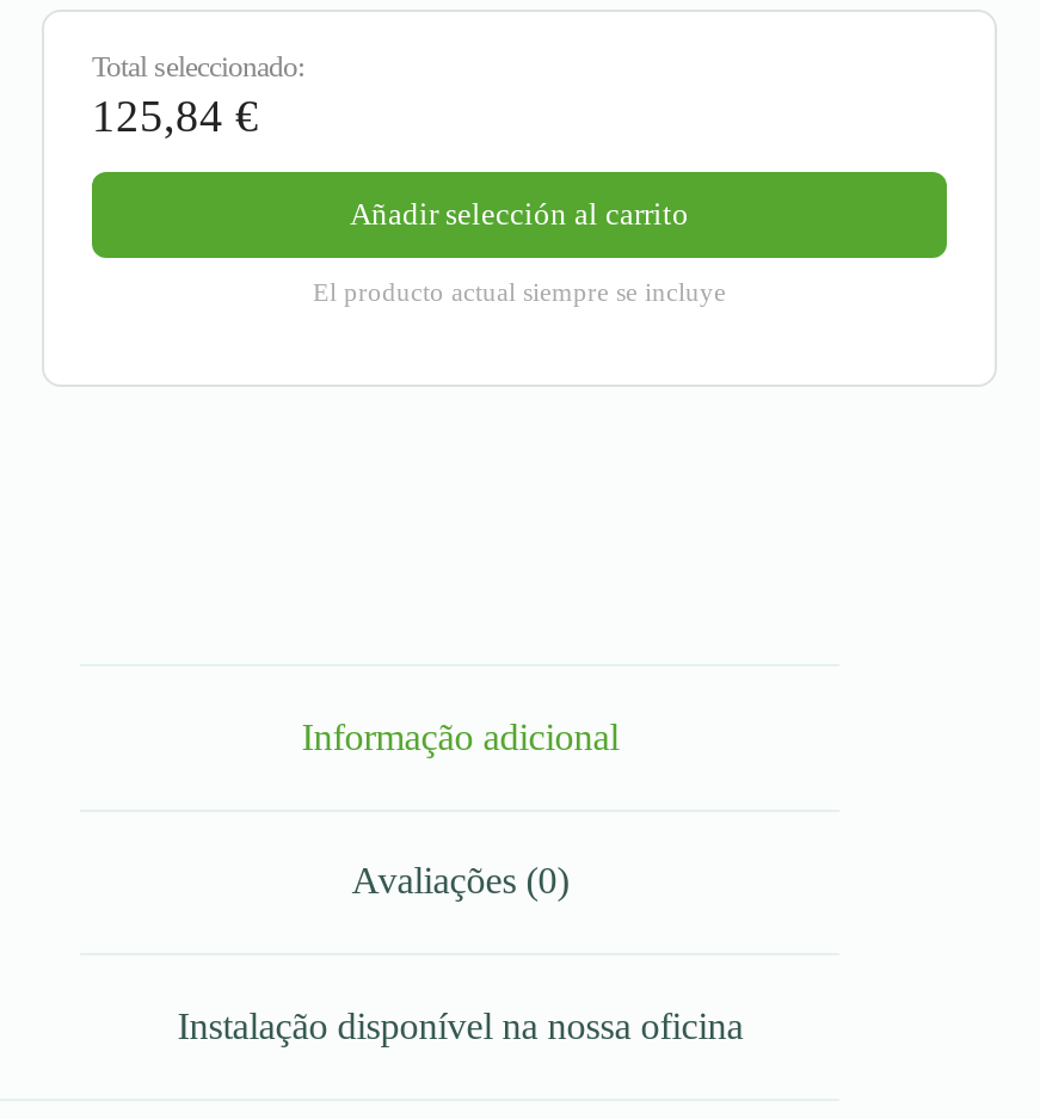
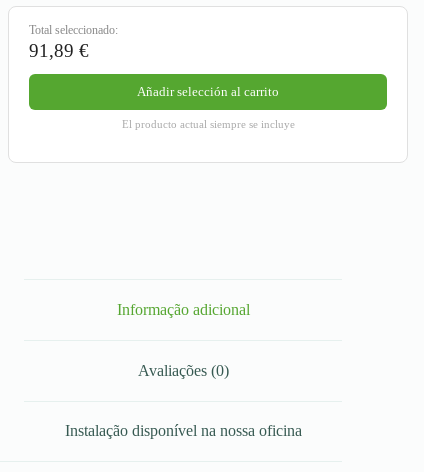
[92,91,259,141] 125,84 € -> [29,40,89,61] 91,89 €

